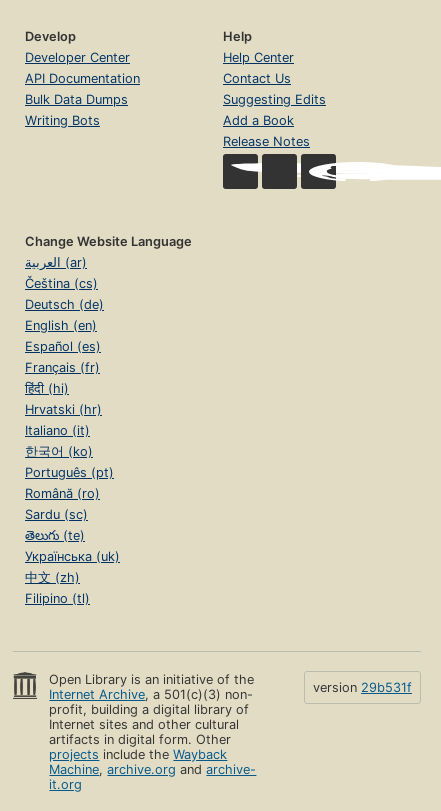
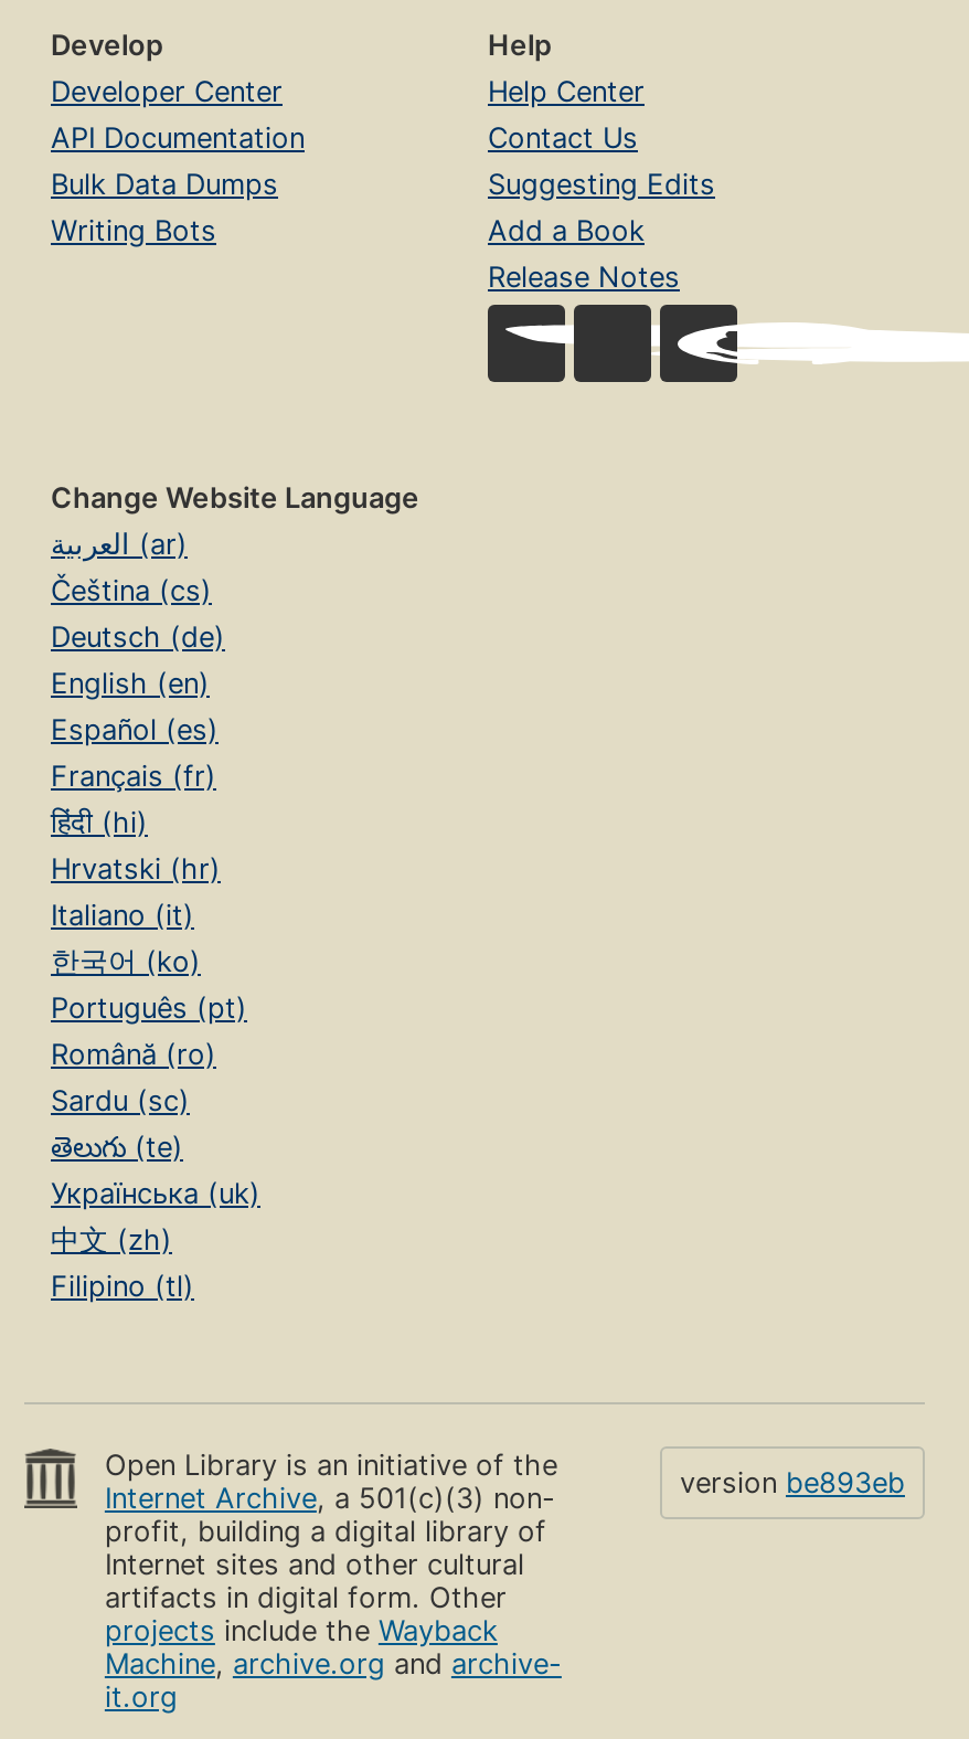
[313,680,412,695] version 29b531f -> [680,1466,905,1499] version be893eb

